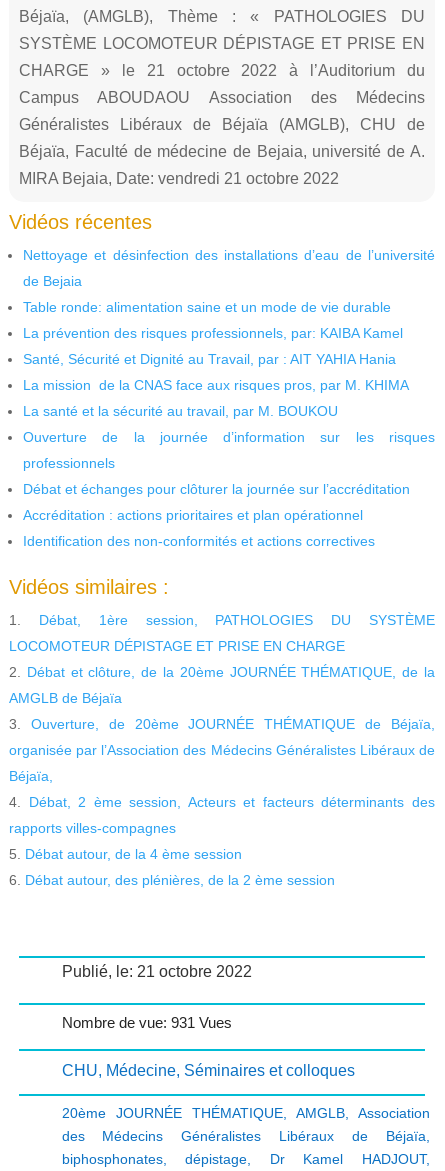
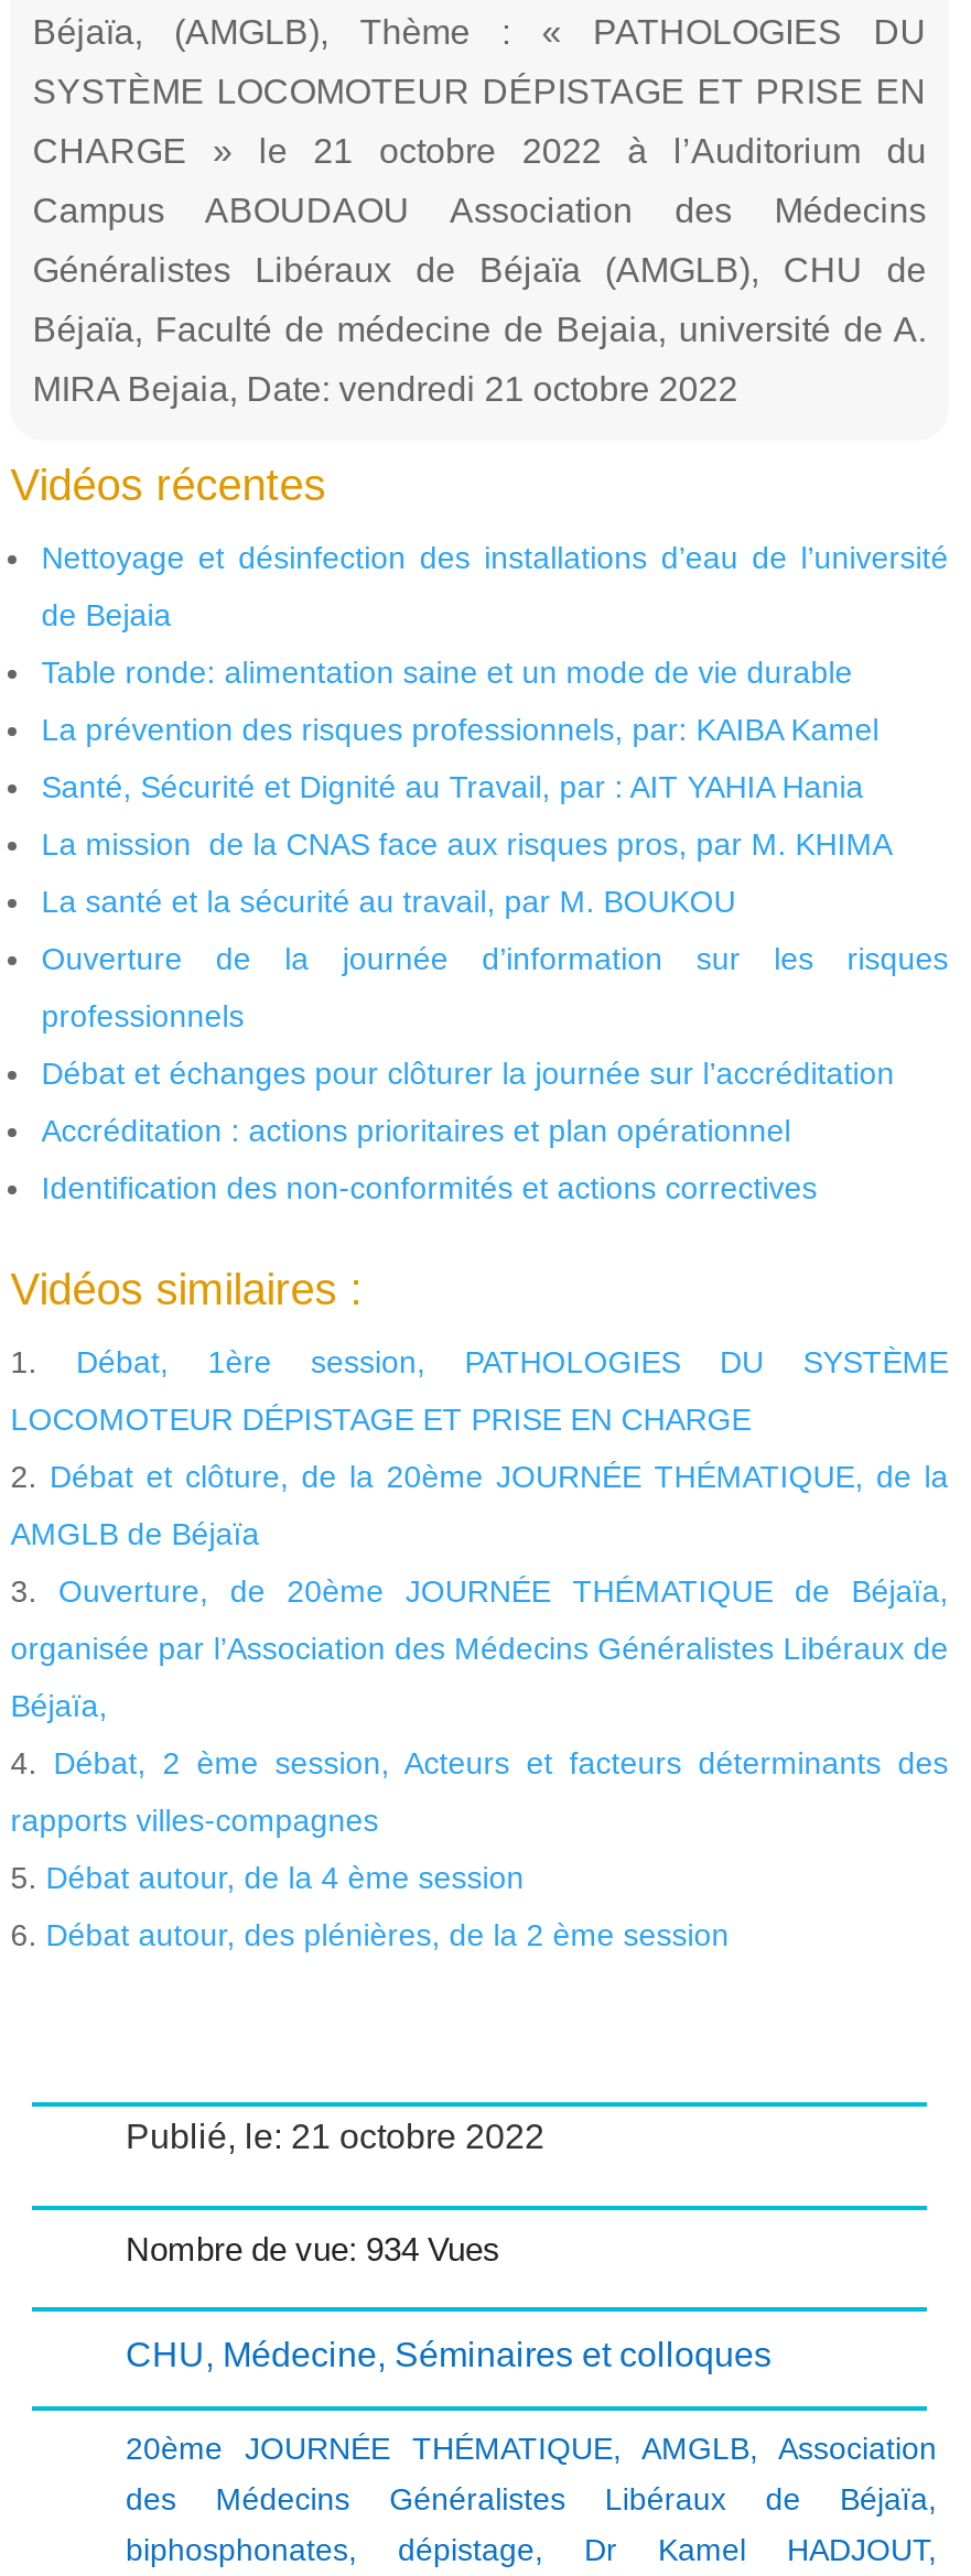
[61,1014,231,1031] Nombre de vue: 931 Vues -> [126,2229,500,2267] Nombre de vue: 934 Vues

